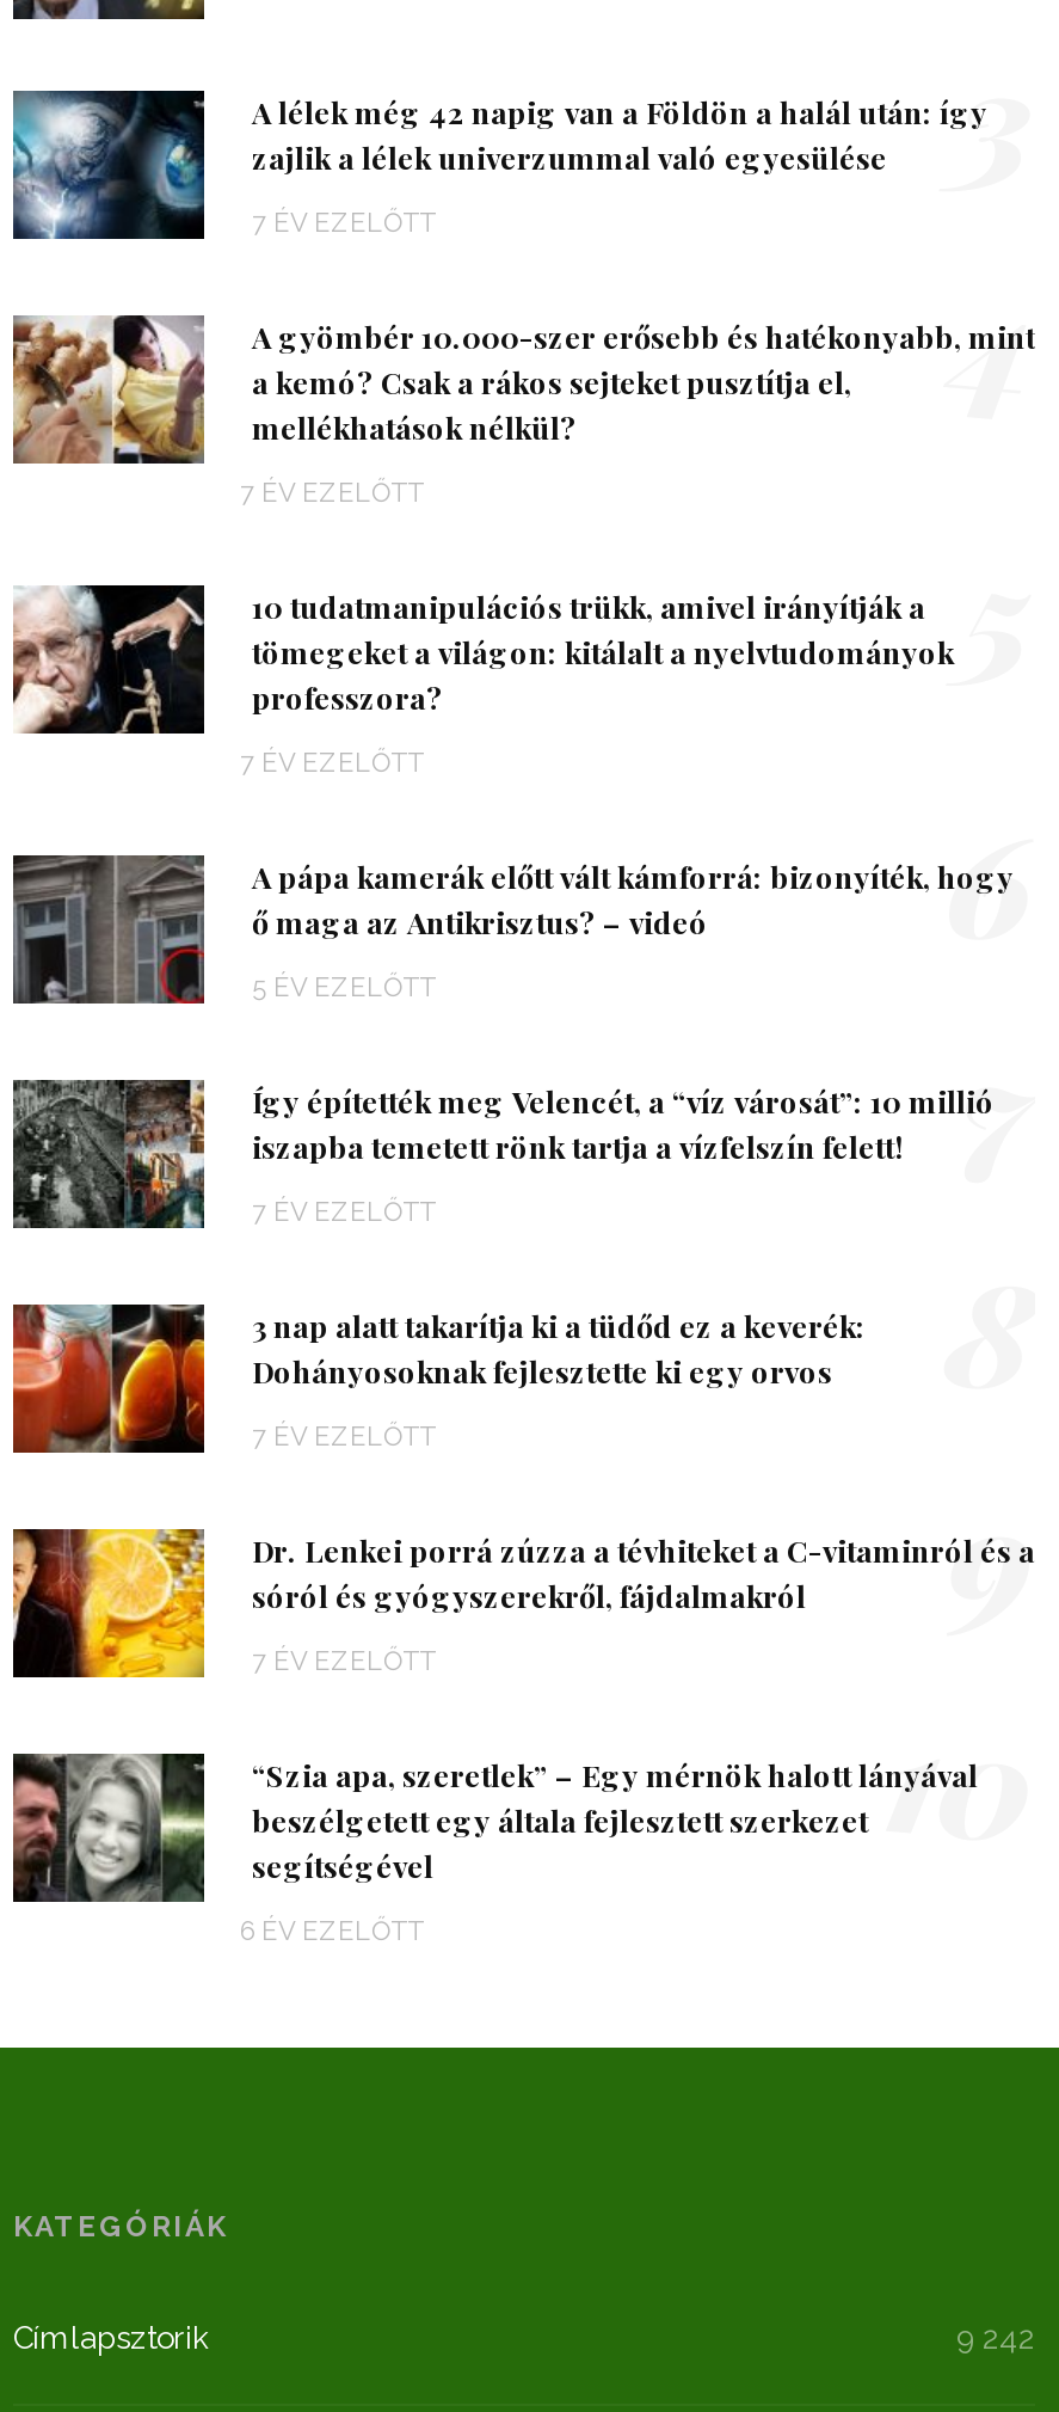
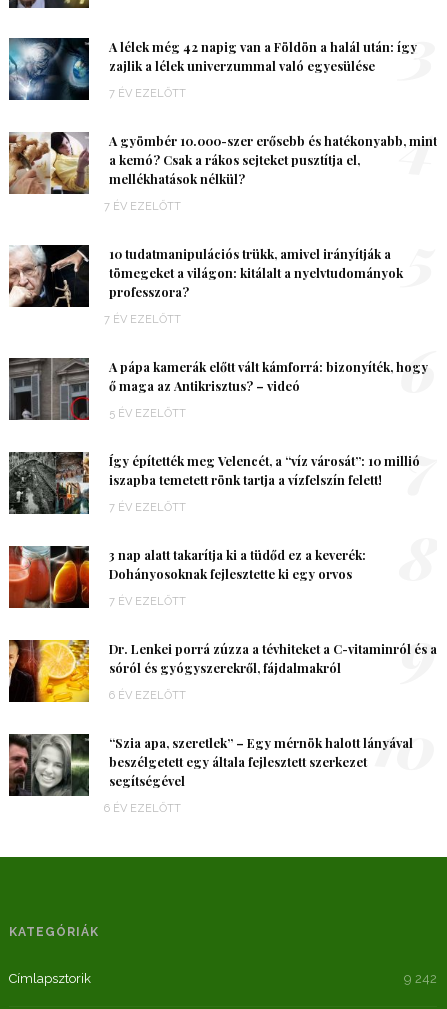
[252,1646,436,1677] 7 ÉV EZELŐTT -> [109,689,186,702] 6 ÉV EZELŐTT

